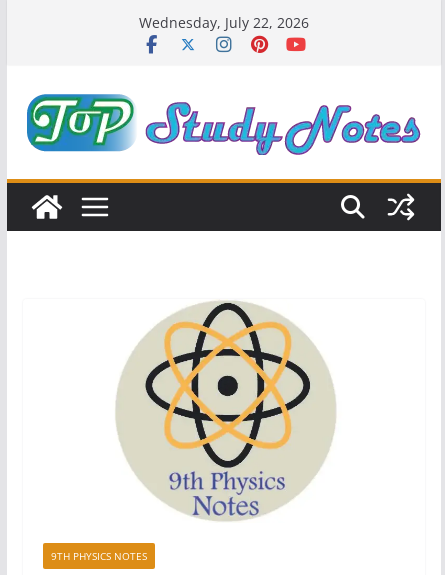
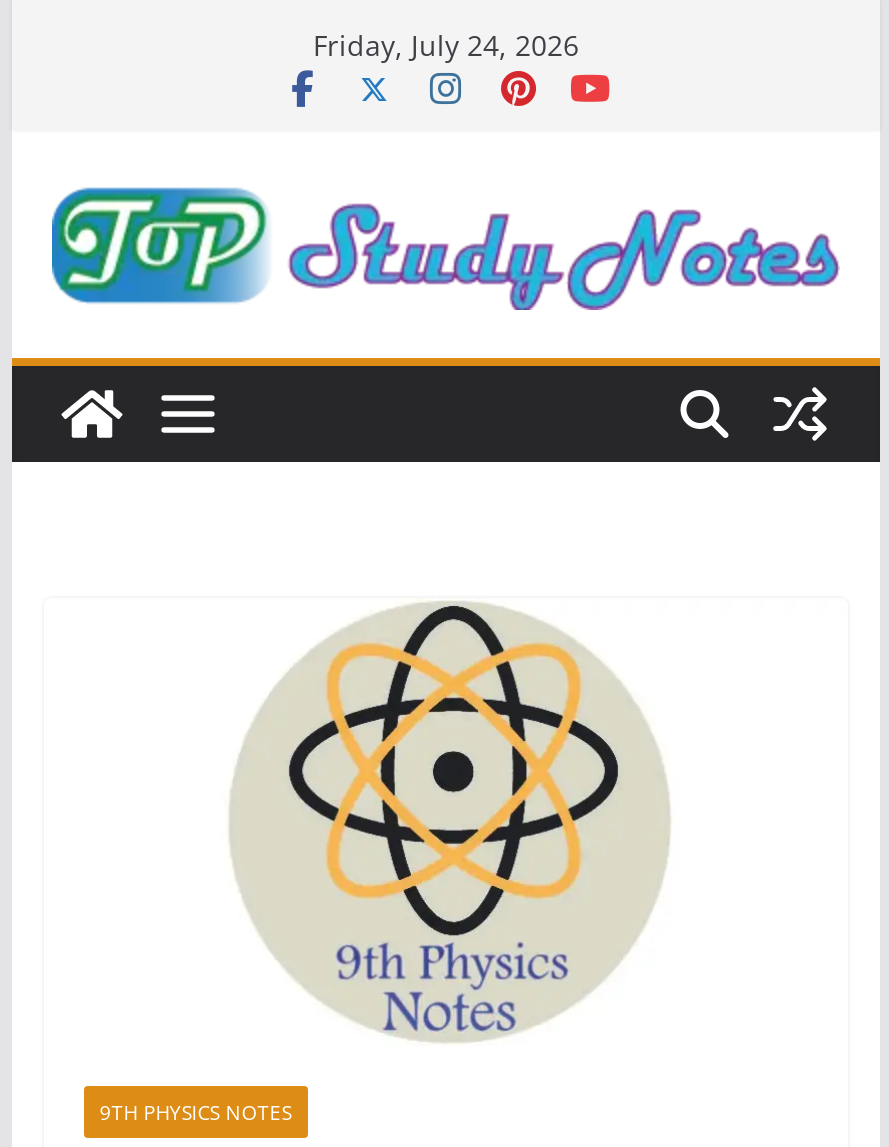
[139,13,309,32] Wednesday, July 22, 2026 -> [313,26,579,64] Friday, July 24, 2026

